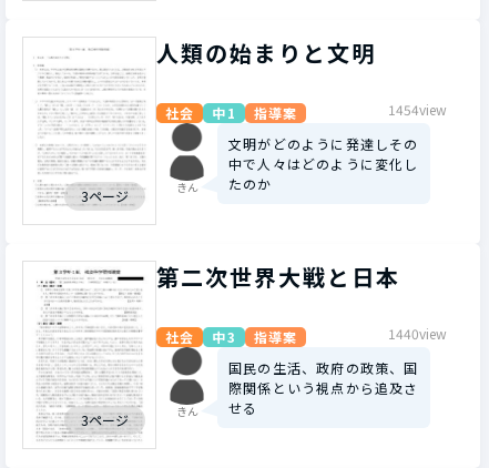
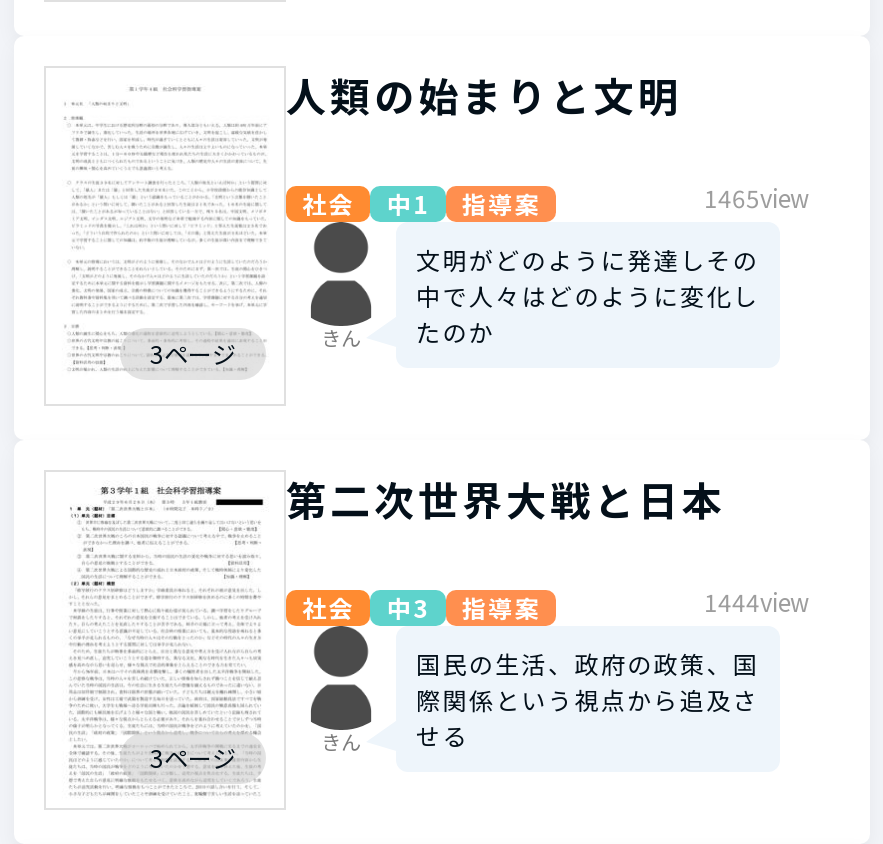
[388,100,447,119] 1454view -> [704,180,810,214] 1465view
[388,324,447,343] 1440view -> [704,584,810,618] 1444view

